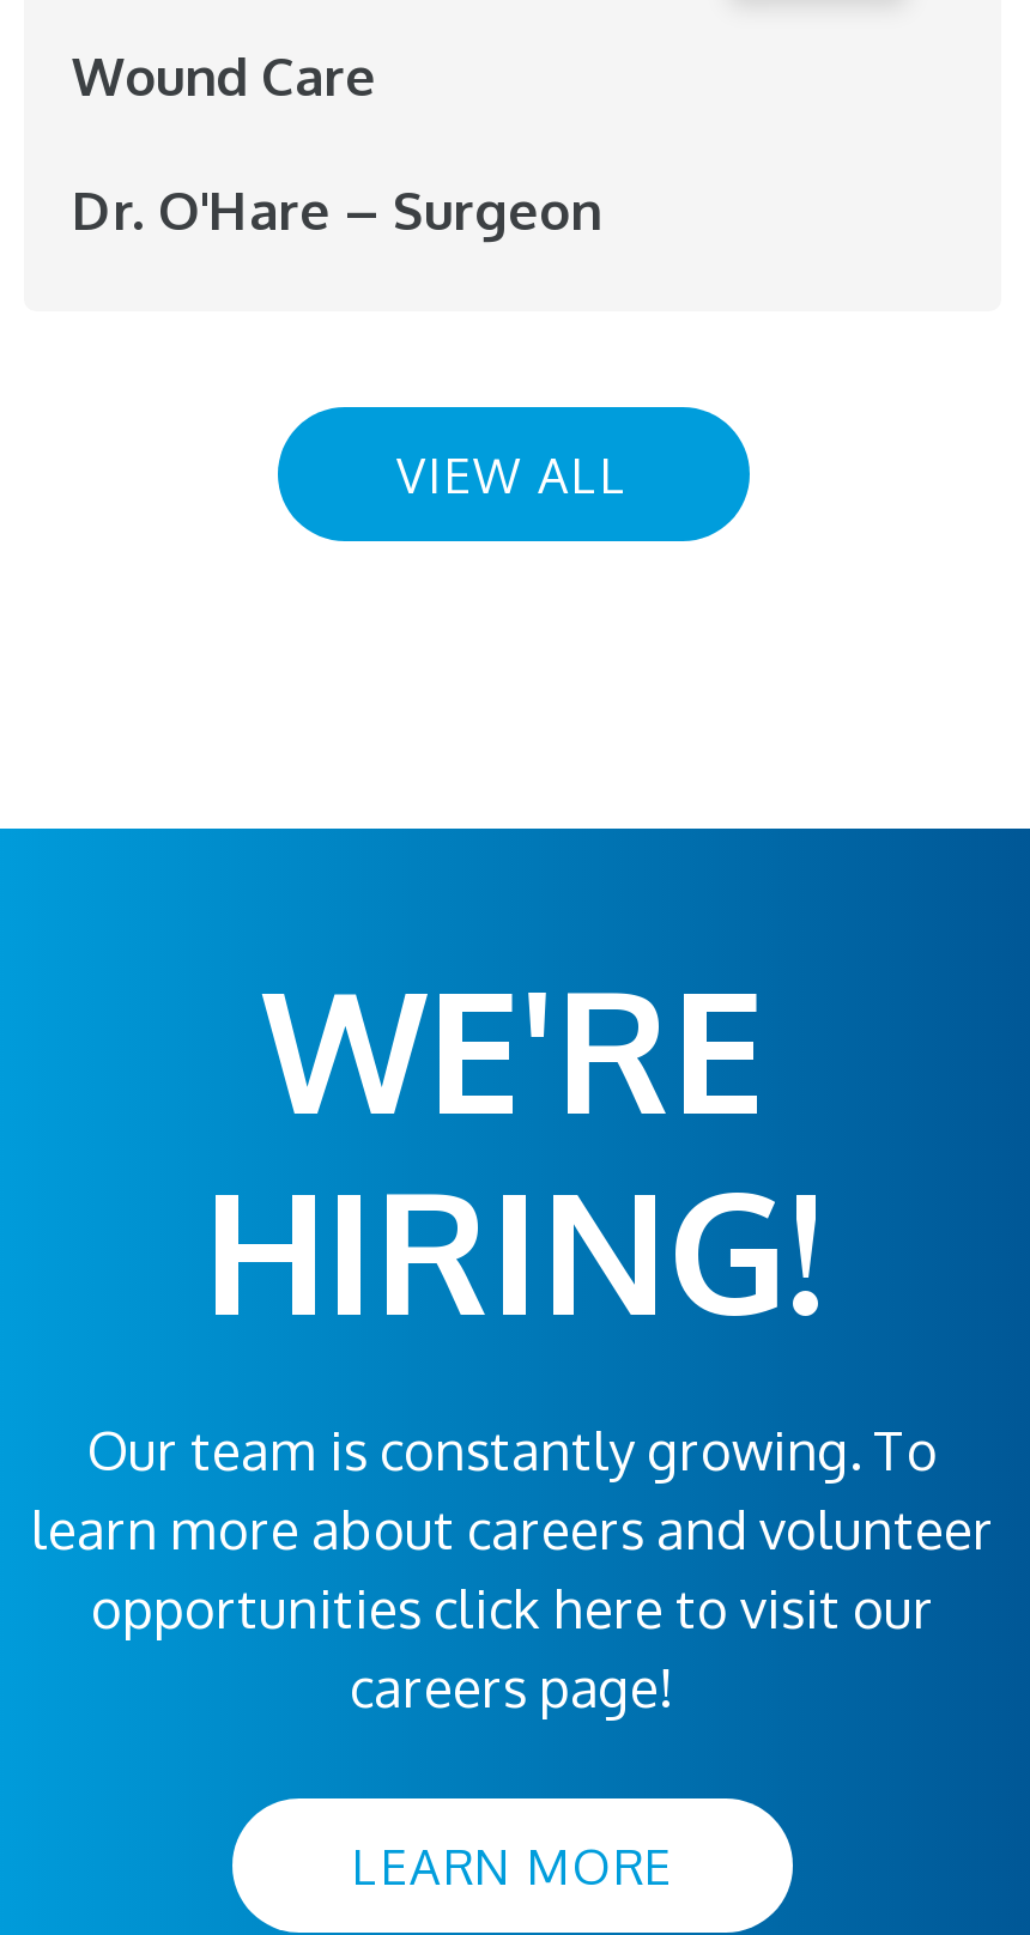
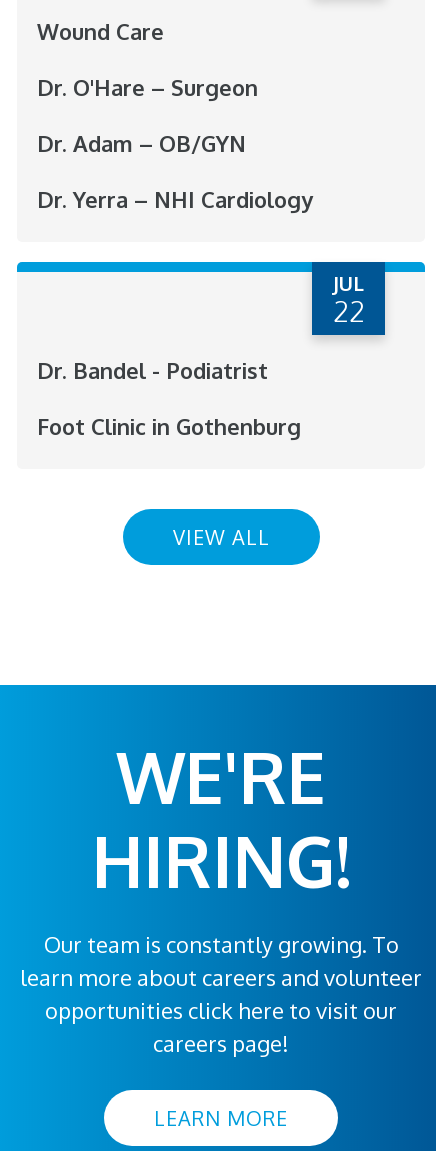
none -> [37,129,364,440] Dr. Adam – OB/GYN | Dr. Yerra – NHI Cardiology | JUL | 22 | Dr. Bandel - Podiatrist | Foot Clinic in Gothenburg

